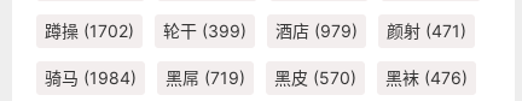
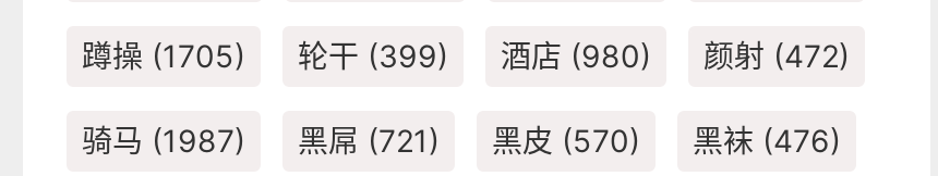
[45,21,134,41] 蹲操(1702) -> [82,38,245,75] 蹲操(1705)
[275,21,358,41] 酒店(979) -> [501,38,651,75] 酒店(980)
[387,21,466,41] 颜射(471) -> [703,38,850,75] 颜射(472)
[45,68,137,88] 骑马(1984) -> [82,122,245,159] 骑马(1987)
[166,68,245,88] 黑屌(719) -> [298,122,440,159] 黑屌(721)

